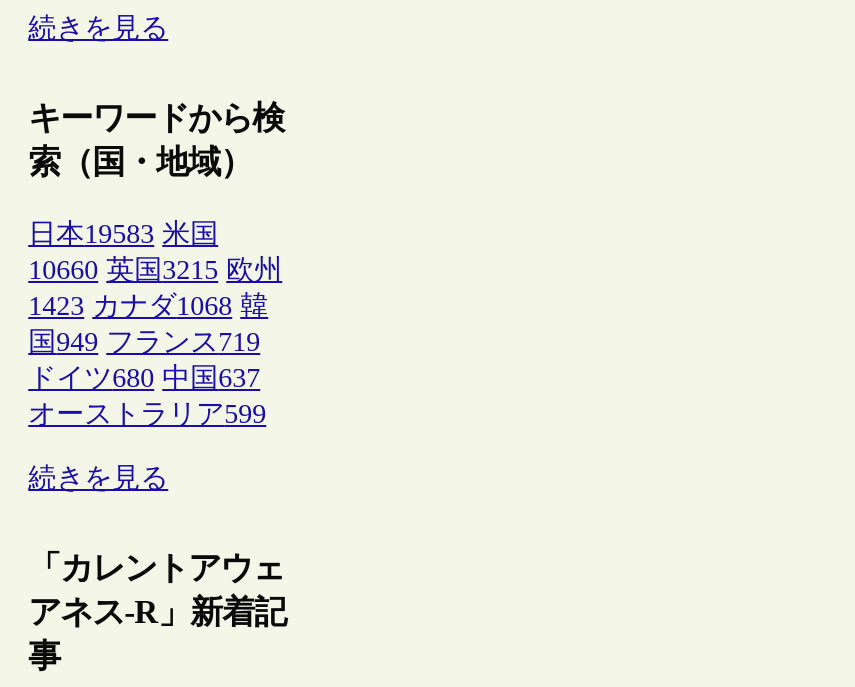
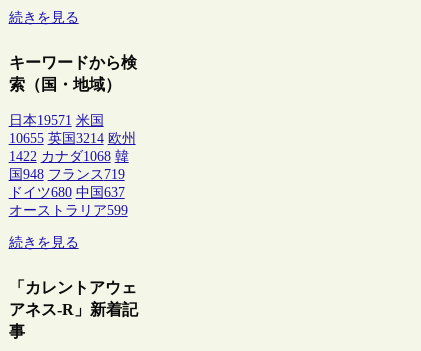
[28,219,218,249] 日本19583 米国 -> [9,113,104,128] 日本19571 米国
[28,255,282,285] 10660 英国3215 欧州 -> [9,131,136,146] 10655 英国3214 欧州
[28,291,268,321] 1423 カナダ1068 韓 -> [9,149,129,164] 1422 カナダ1068 韓
[28,327,260,357] 国949 フランス719 -> [9,167,125,182] 国948 フランス719

